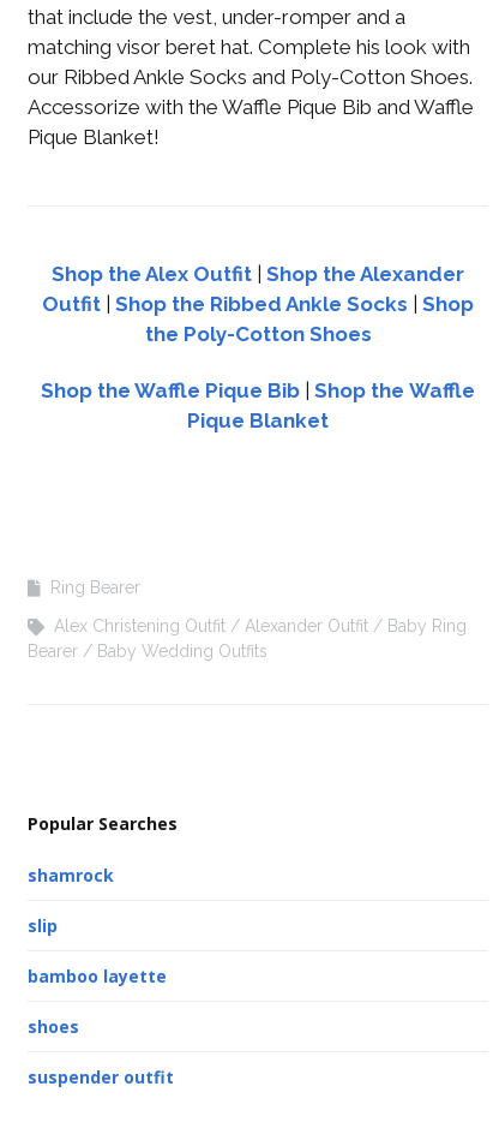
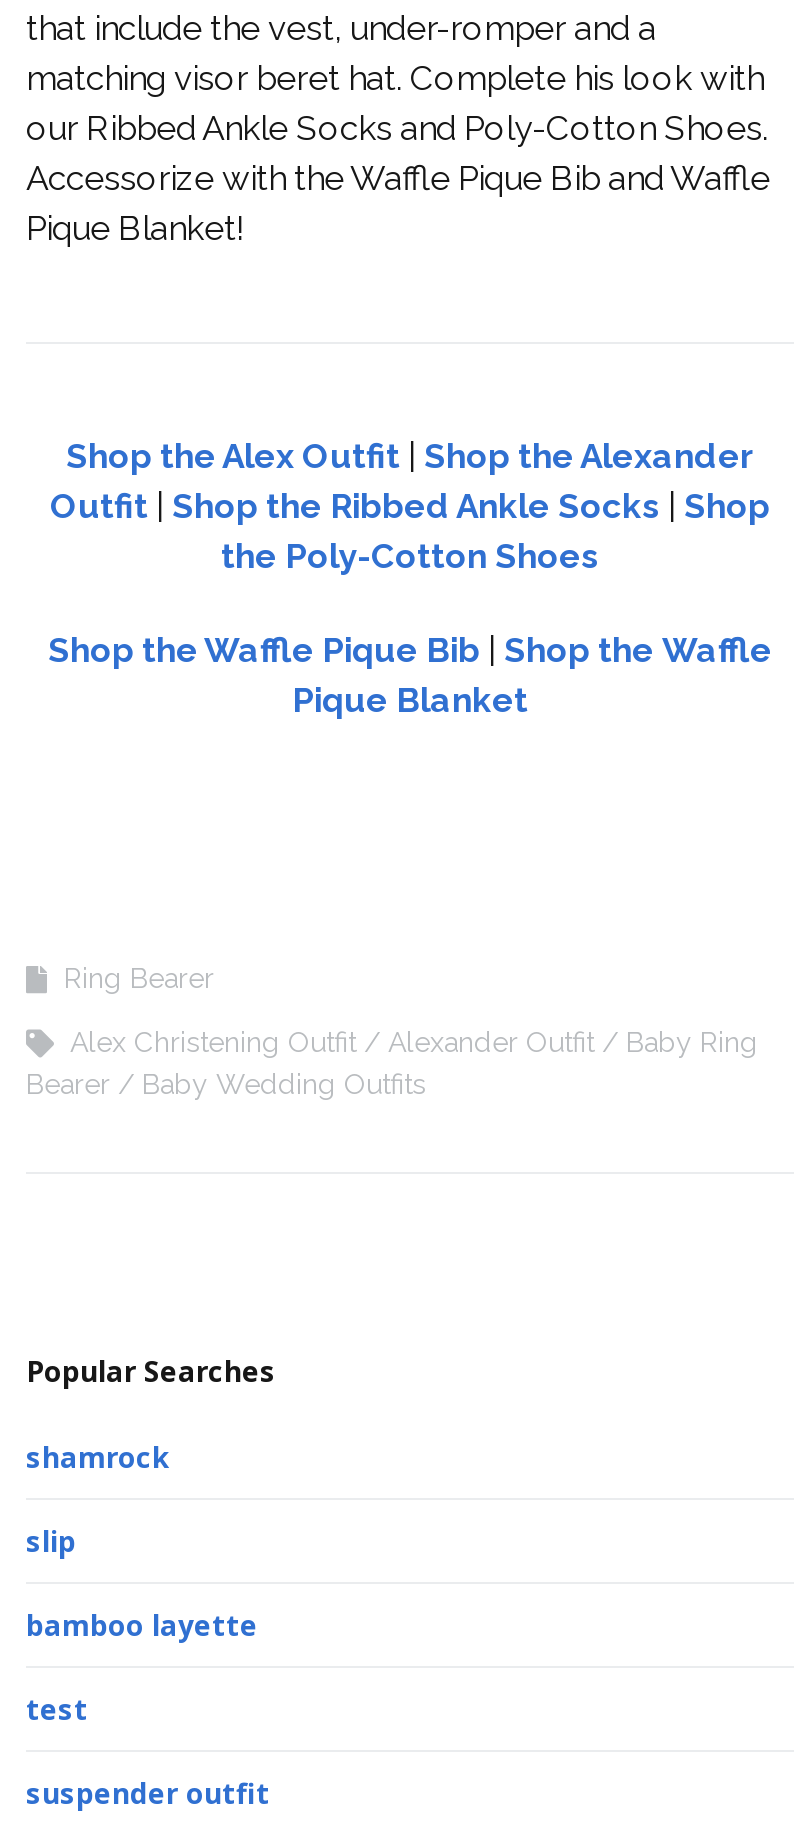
[28,1015,79,1037] shoes -> [26,1689,88,1727] test

